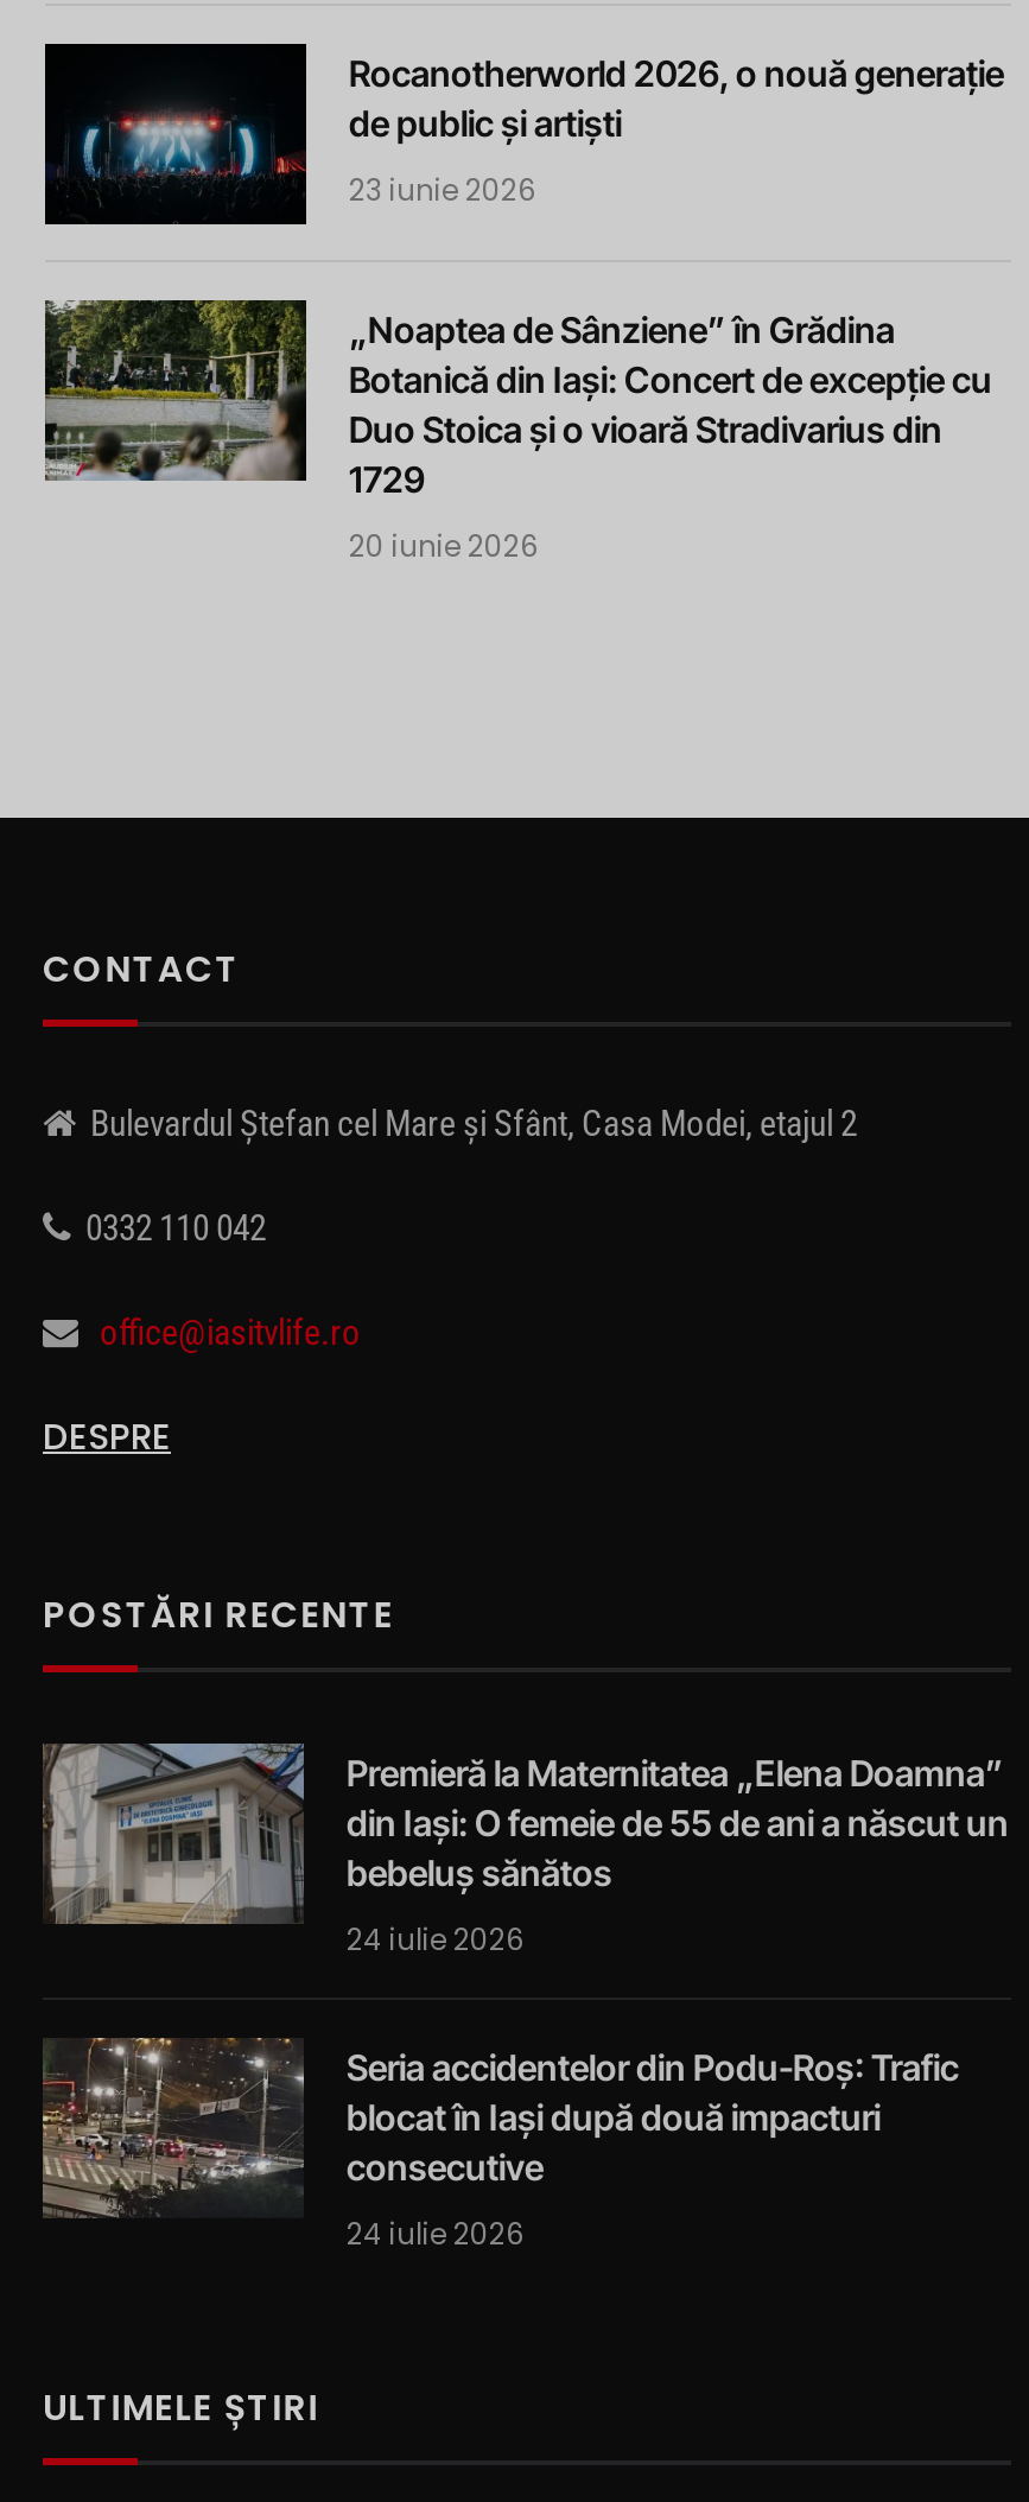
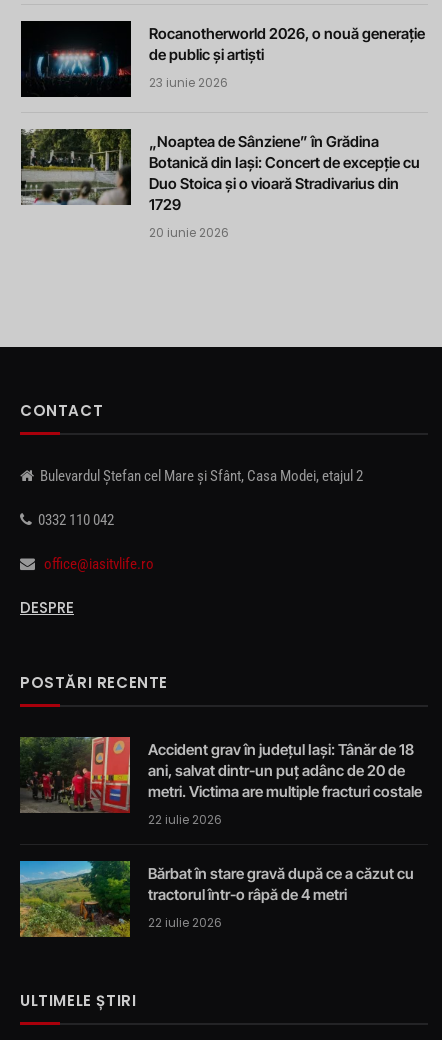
[43,1741,1009,1924] [image] | Premieră la Maternitatea „Elena Doamna” | din Iași: O femeie de 55 de ani a născut un | bebeluș sănătos -> [20,736,422,813] [image] | Accident grav în județul Iași: Tânăr de 18 | ani, salvat dintr-un puț adânc de 20 de | metri. Victima are multiple fracturi costale
[347,1919,525,1959] 24 iulie 2026 -> [148,811,222,828] 22 iulie 2026
[43,2036,959,2218] [image] | Seria accidentelor din Podu-Roș: Trafic | blocat în Iași după două impacturi | consecutive -> [19,860,414,938] [image] | Bărbat în stare gravă după ce a căzut cu | tractorul într-o râpă de 4 metri
[347,2213,525,2253] 24 iulie 2026 -> [148,914,222,931] 22 iulie 2026

